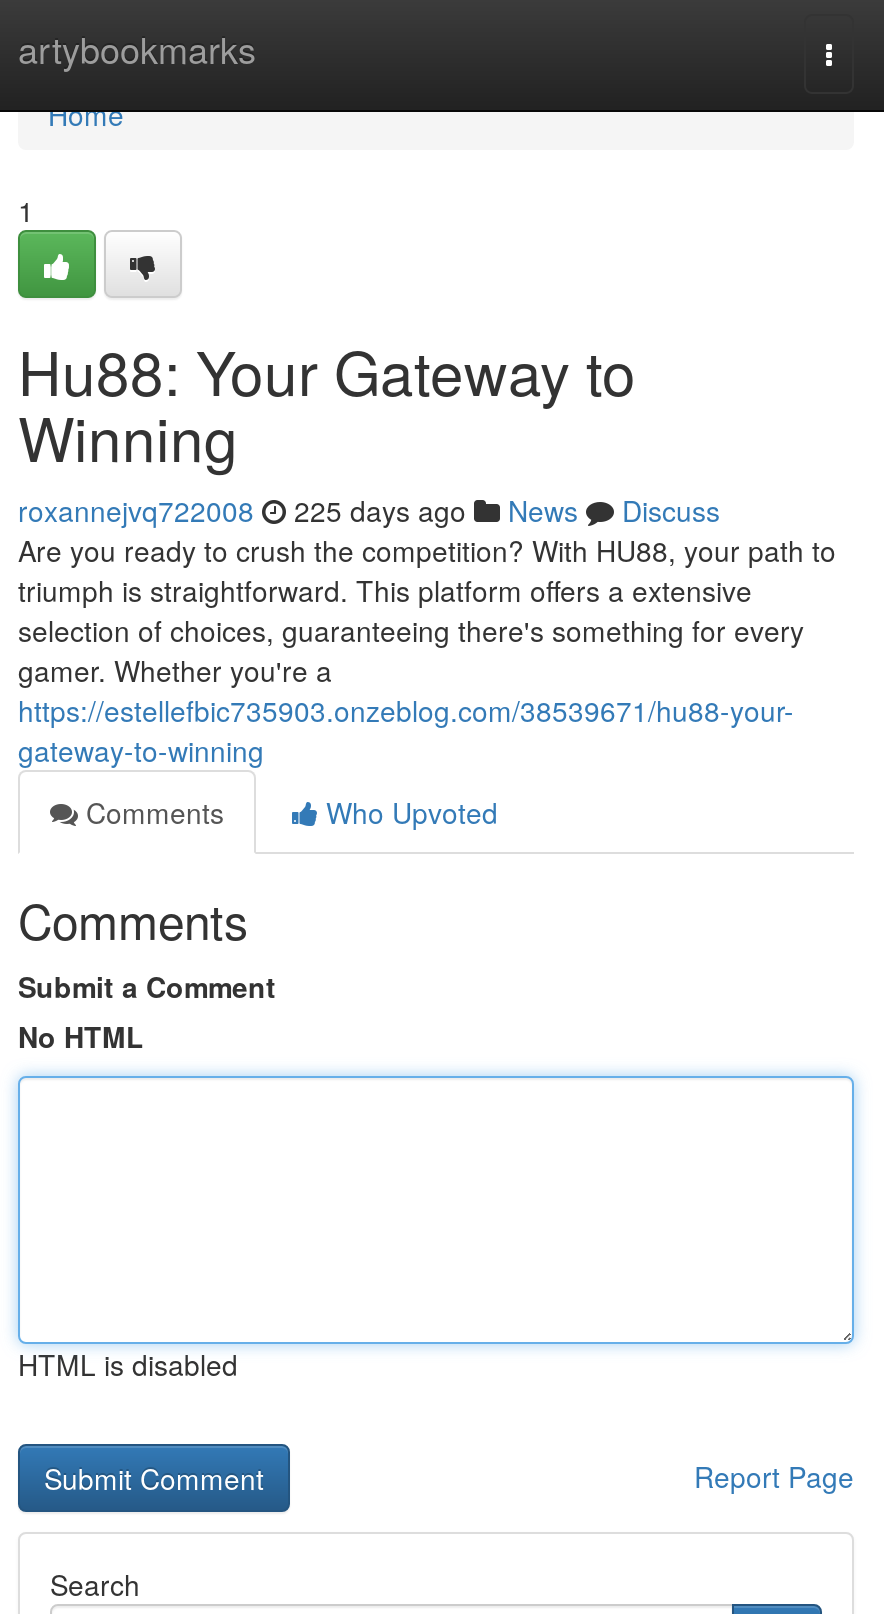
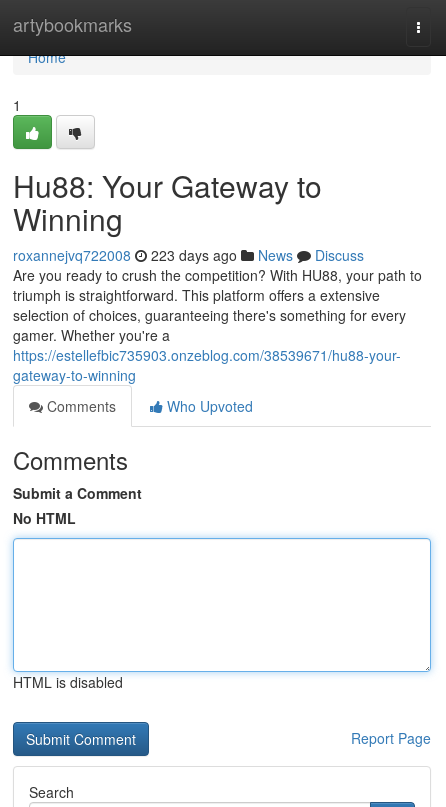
[18,490,720,530] roxannejvq722008 225 days ago News Discuss -> [13,245,364,265] roxannejvq722008 223 days ago News Discuss

